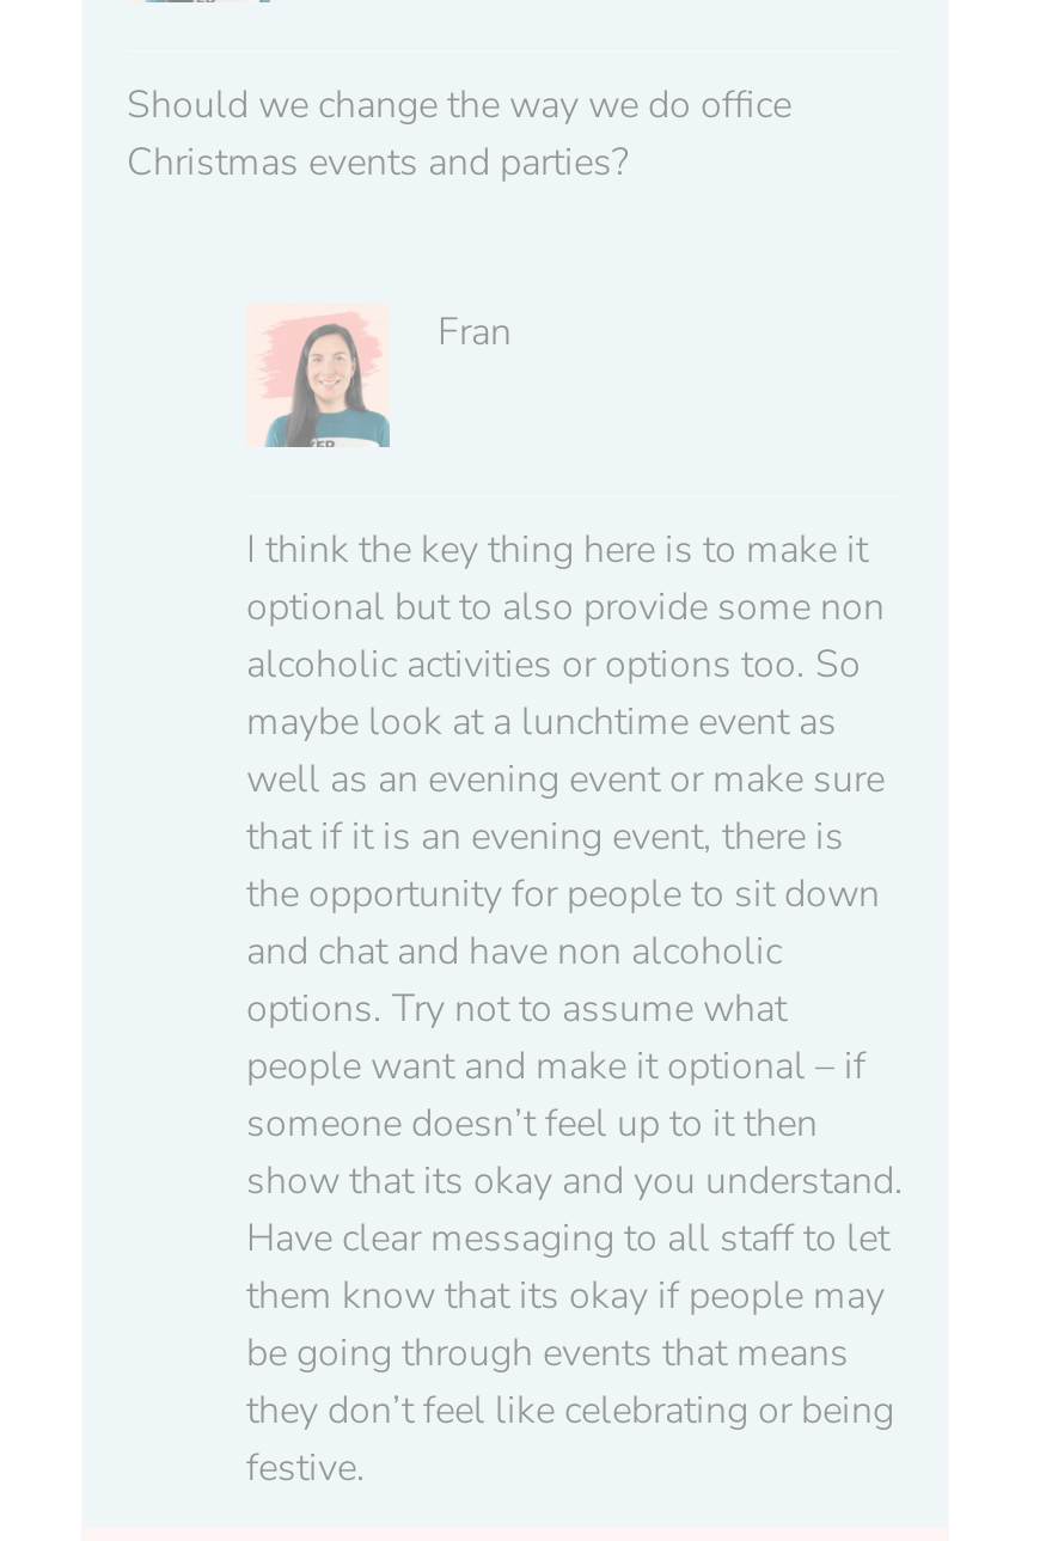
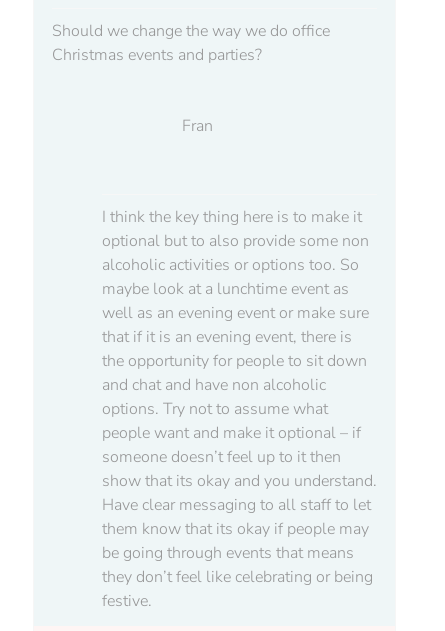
[246,304,392,450] [image] -> none

